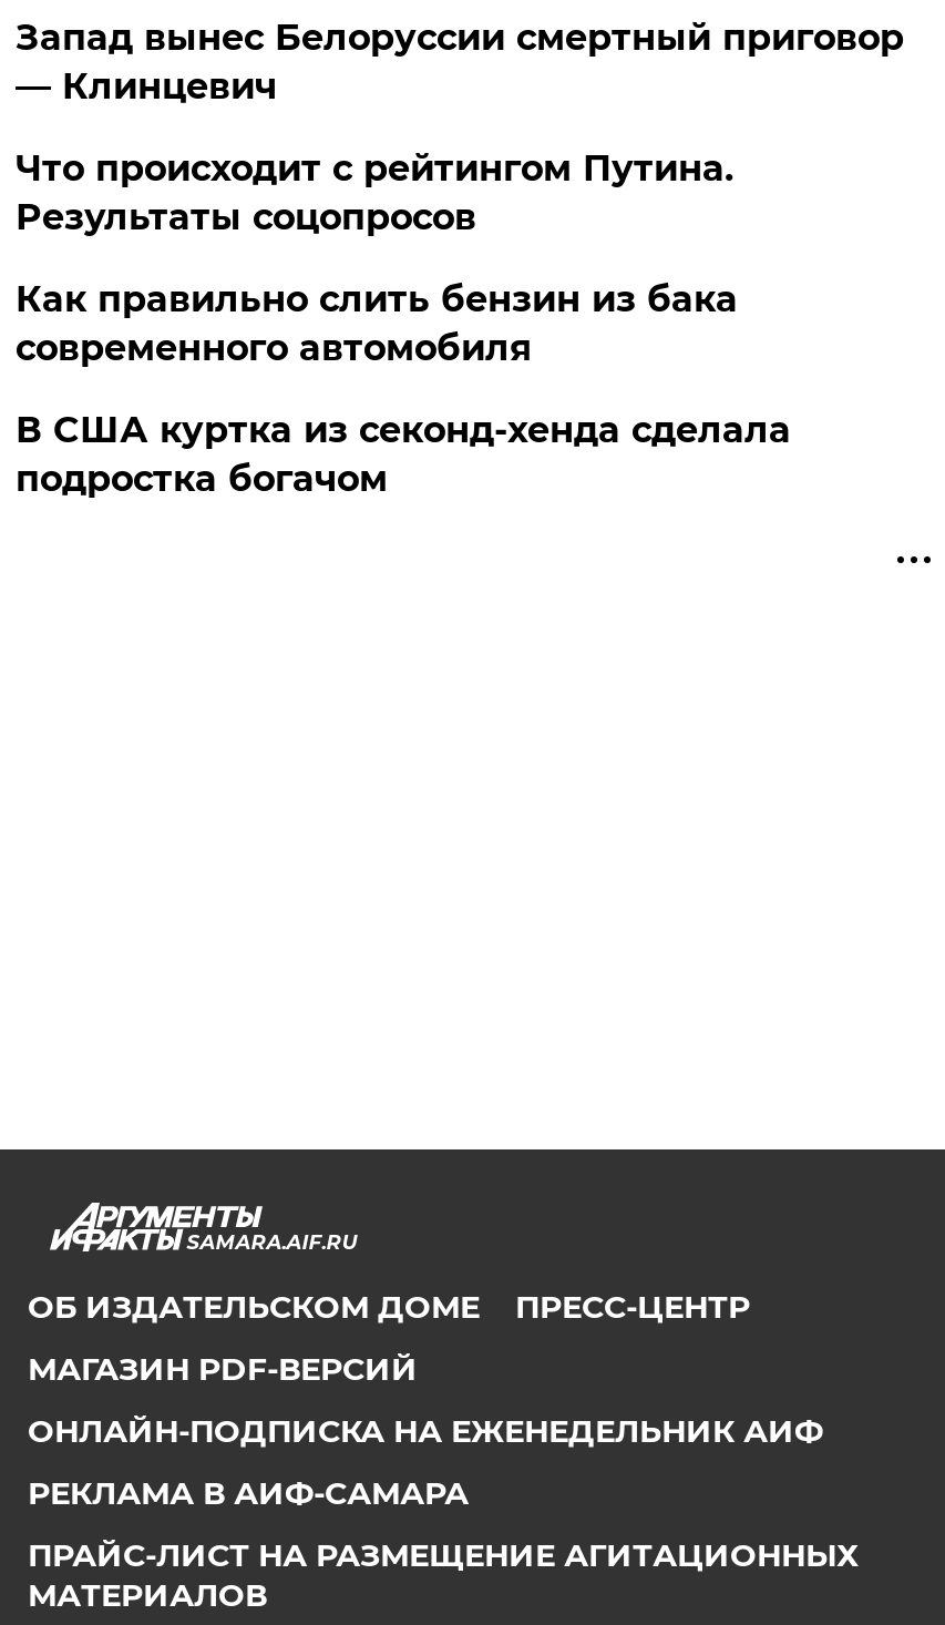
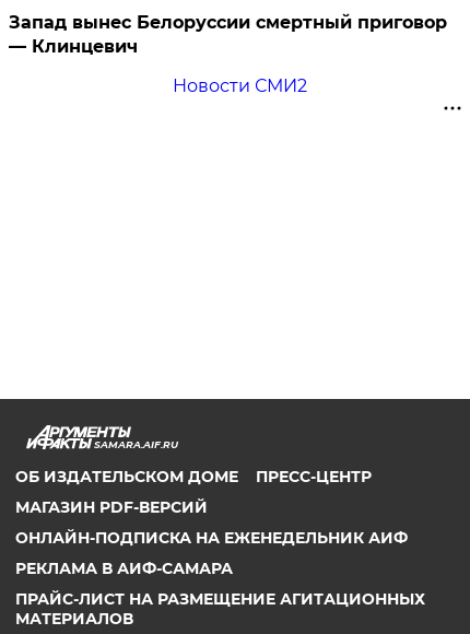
[15,148,791,501] Что происходит с рейтингом Путина. | Результаты соцопросов | Как правильно слить бензин из бака | современного автомобиля | В США куртка из секонд-хенда сделала | подростка богачом -> [172,75,307,96] Новости СМИ2

